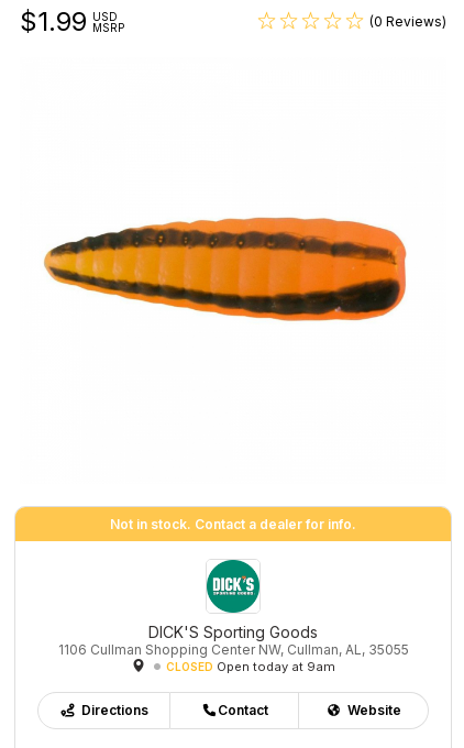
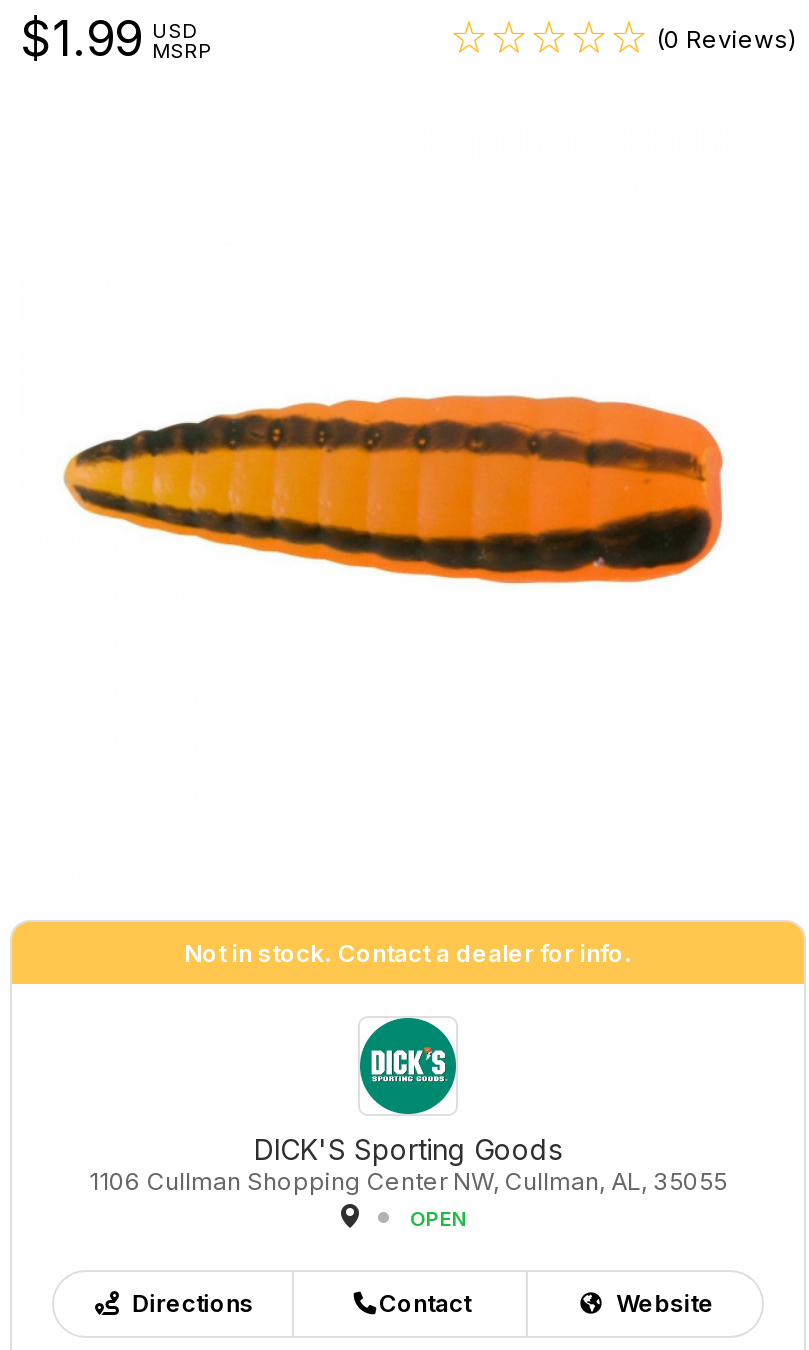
[165,658,335,674] CLOSED Open today at 9am -> [410,1205,468,1229] OPEN

